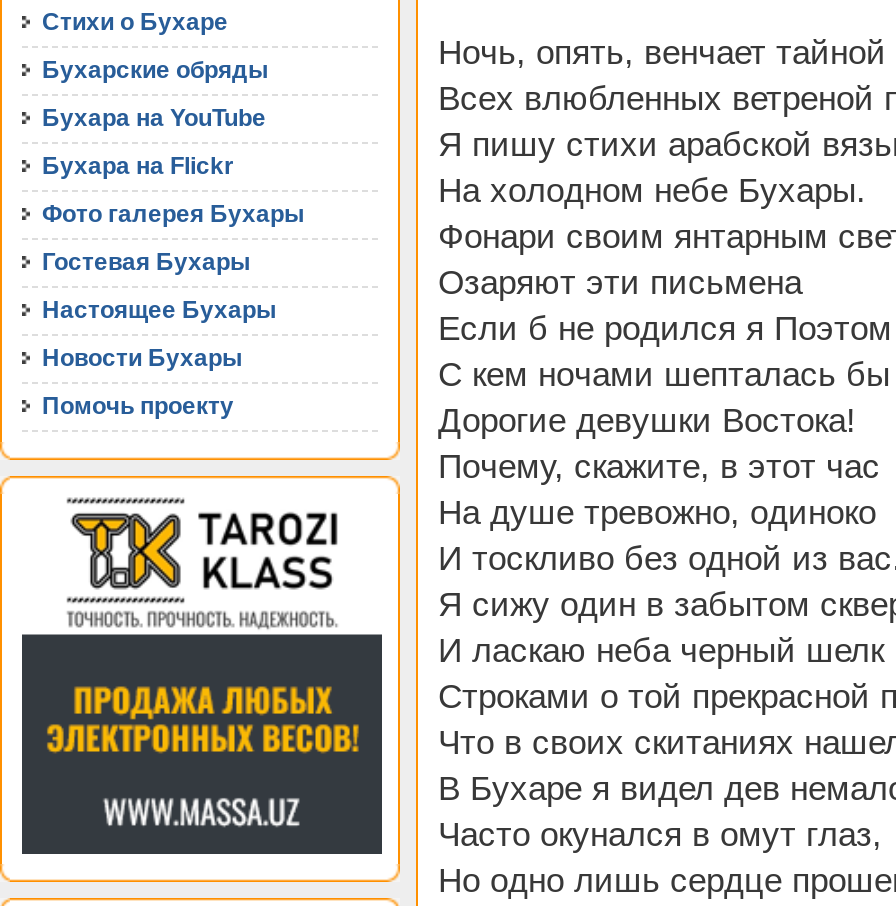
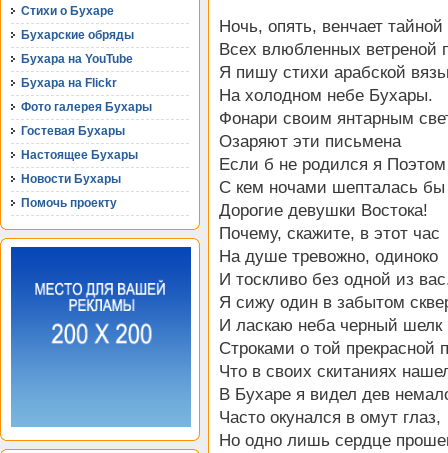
[20,494,384,856] [image] -> [10,246,192,427] [image]

